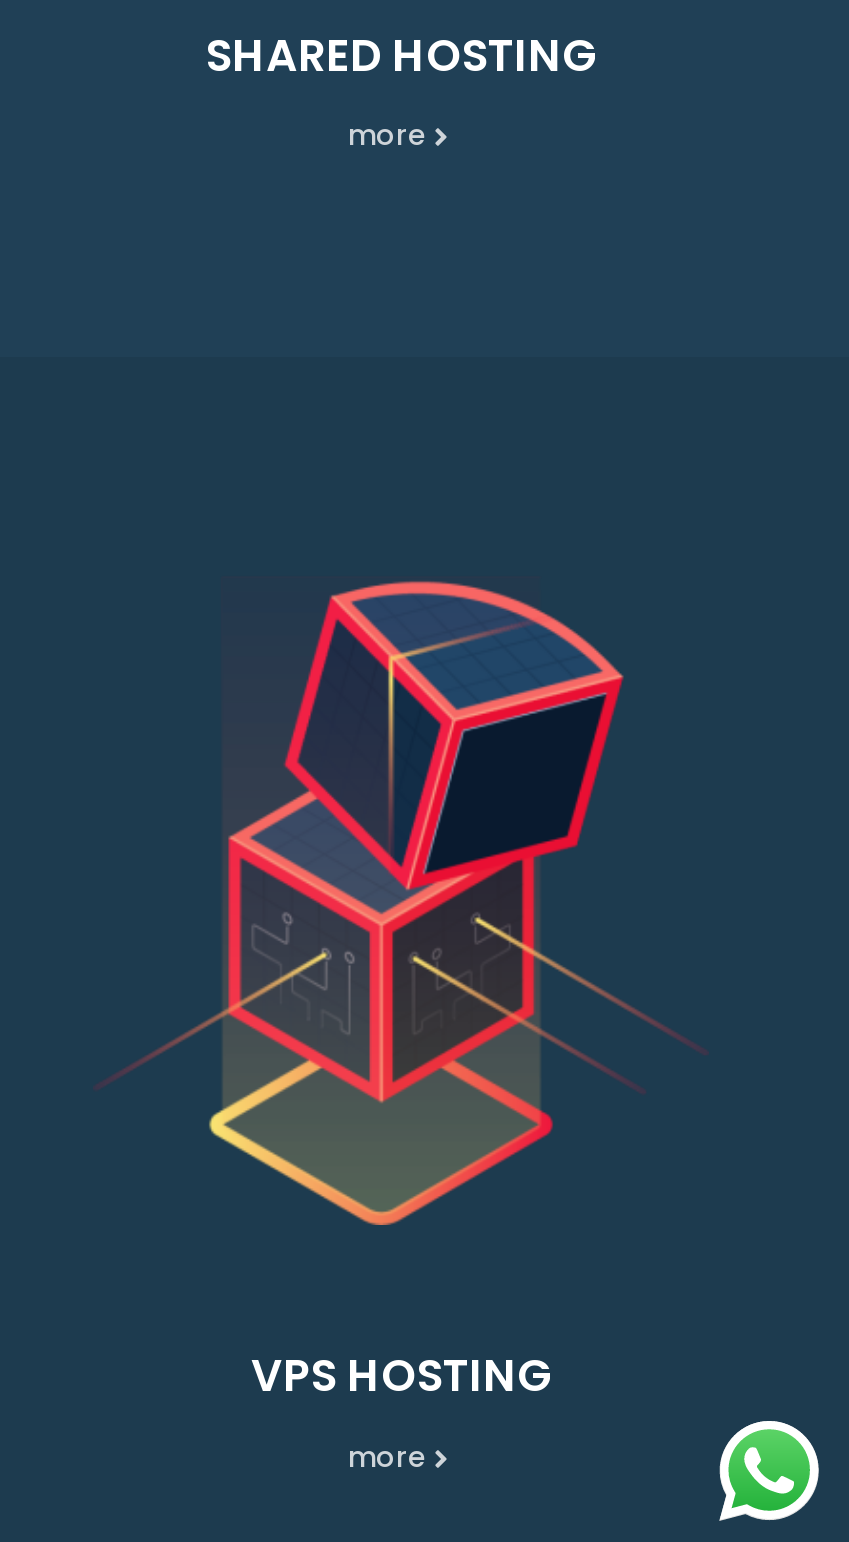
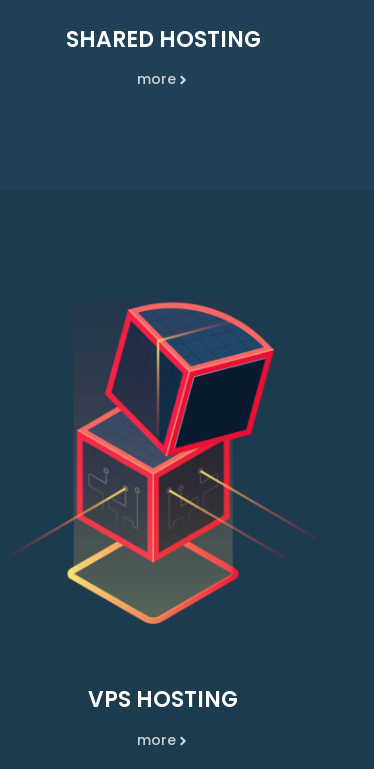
[717,1419,821,1523] [image] -> none

